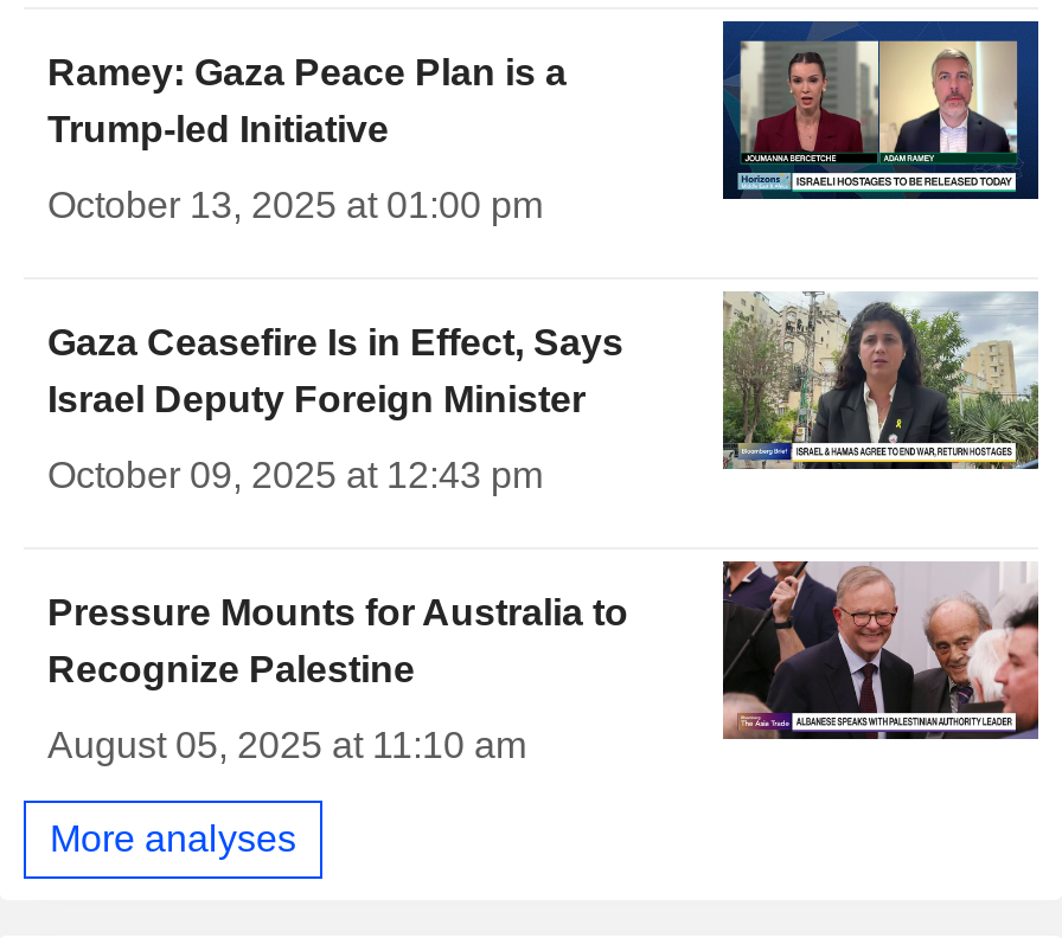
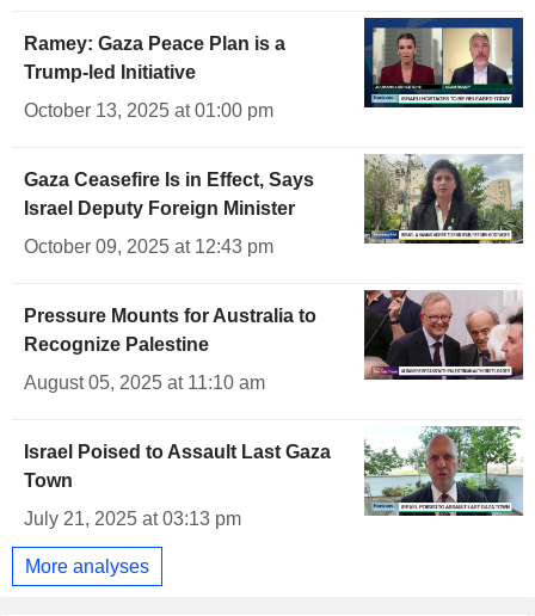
none -> [24,425,523,529] [image] | Israel Poised to Assault Last Gaza | Town | July 21, 2025 at 03:13 pm

